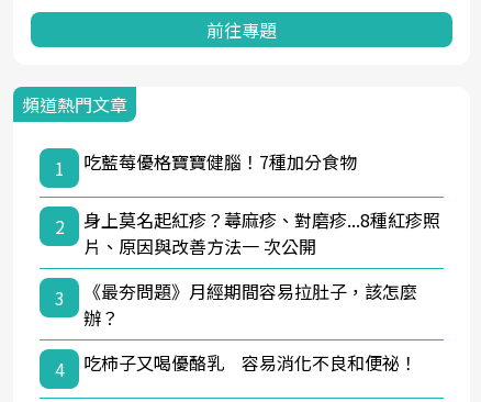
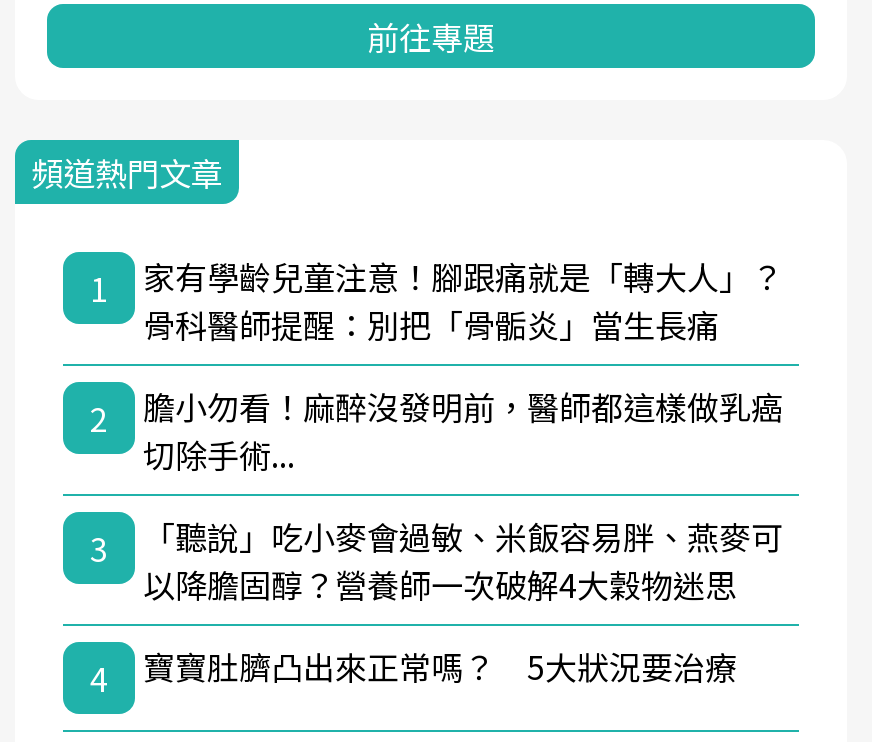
[83,148,357,174] 吃藍莓優格寶寶健腦！7種加分食物 -> [143,251,783,347] 家有學齡兒童注意！腳跟痛就是「轉大人」？ | 骨科醫師提醒：別把「骨骺炎」當生長痛
[83,206,440,259] 身上莫名起紅疹？蕁麻疹、對磨疹...8種紅疹照 | 片、原因與改善方法一 次公開 -> [143,381,783,477] 膽小勿看！麻醉沒發明前，醫師都這樣做乳癌 | 切除手術...
[83,278,417,330] 《最夯問題》月經期間容易拉肚子，該怎麼 | 辦？ -> [143,511,783,607] 「聽說」吃小麥會過敏、米飯容易胖、燕麥可 | 以降膽固醇？營養師一次破解4大穀物迷思
[83,349,417,375] 吃柿子又喝優酪乳 容易消化不良和便祕！ -> [143,641,737,689] 寶寶肚臍凸出來正常嗎？ 5大狀況要治療

